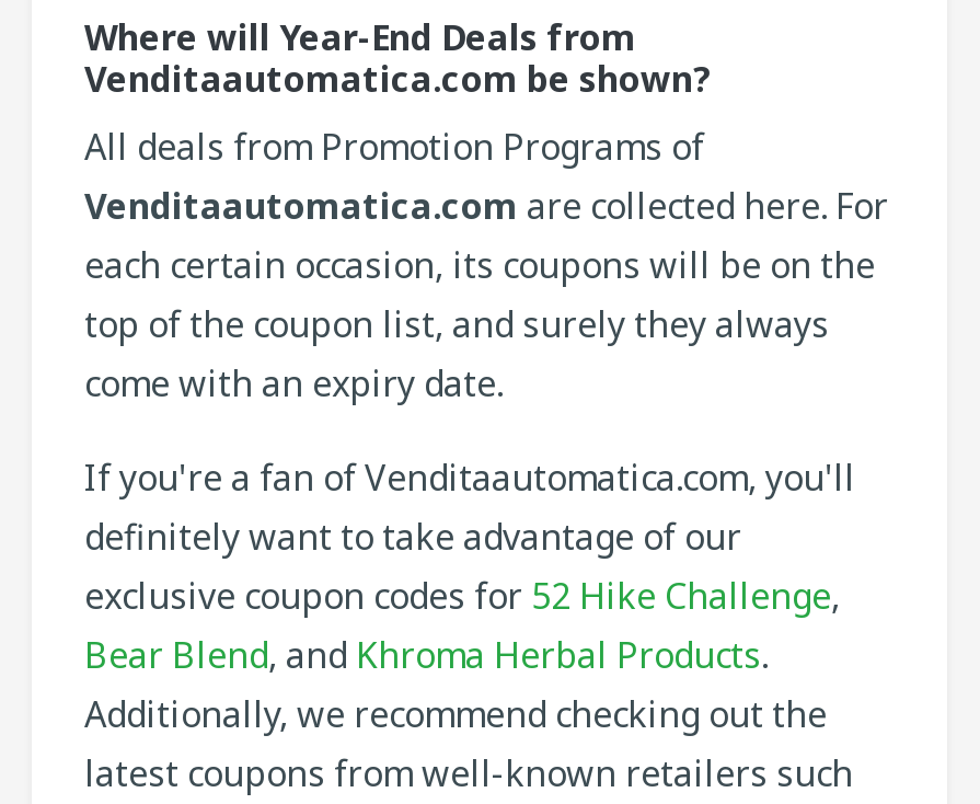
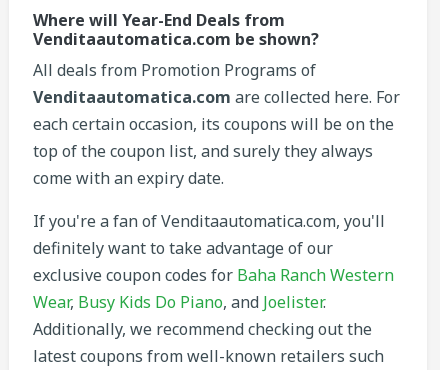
[84,572,840,679] exclusive coupon codes for 52 Hike Challenge, | Bear Blend, and Khroma Herbal Products. -> [33,264,394,313] exclusive coupon codes for Baha Ranch Western | Wear, Busy Kids Do Piano, and Joelister.

